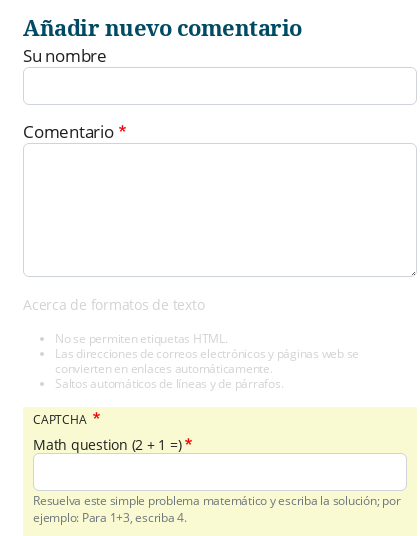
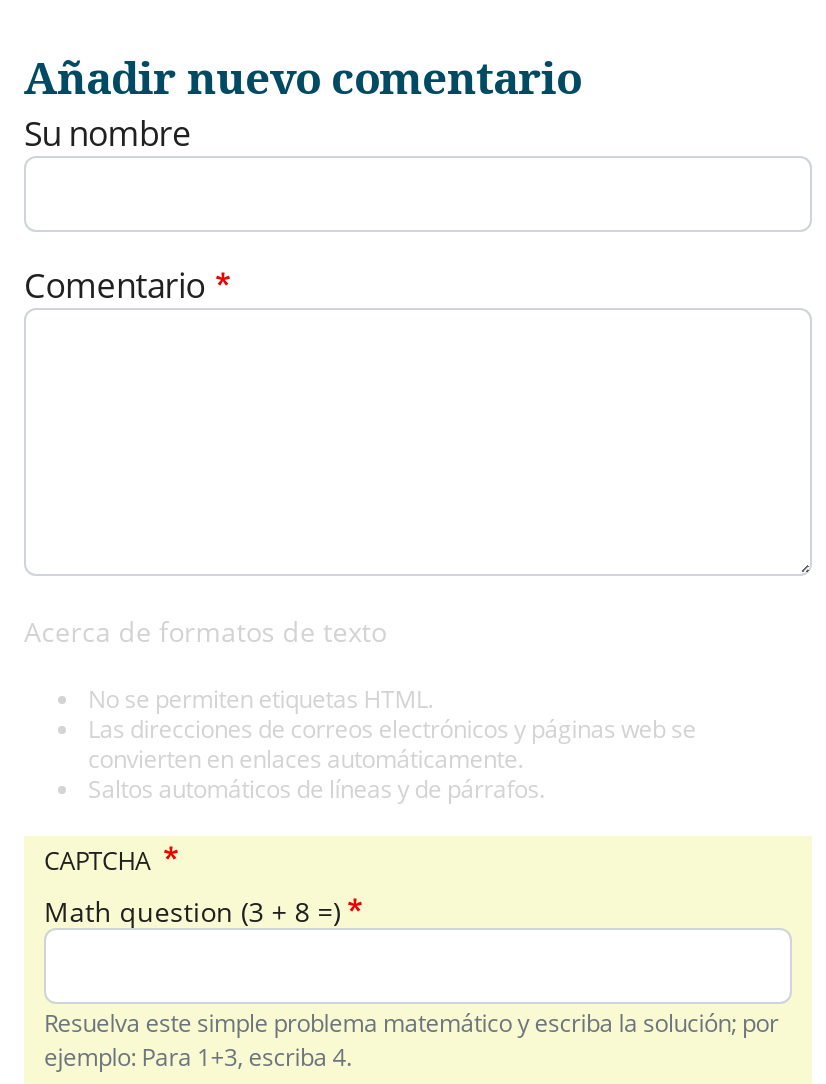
[33,435,181,454] Math question (2 + 1 =) -> [44,893,340,931] Math question (3 + 8 =)

